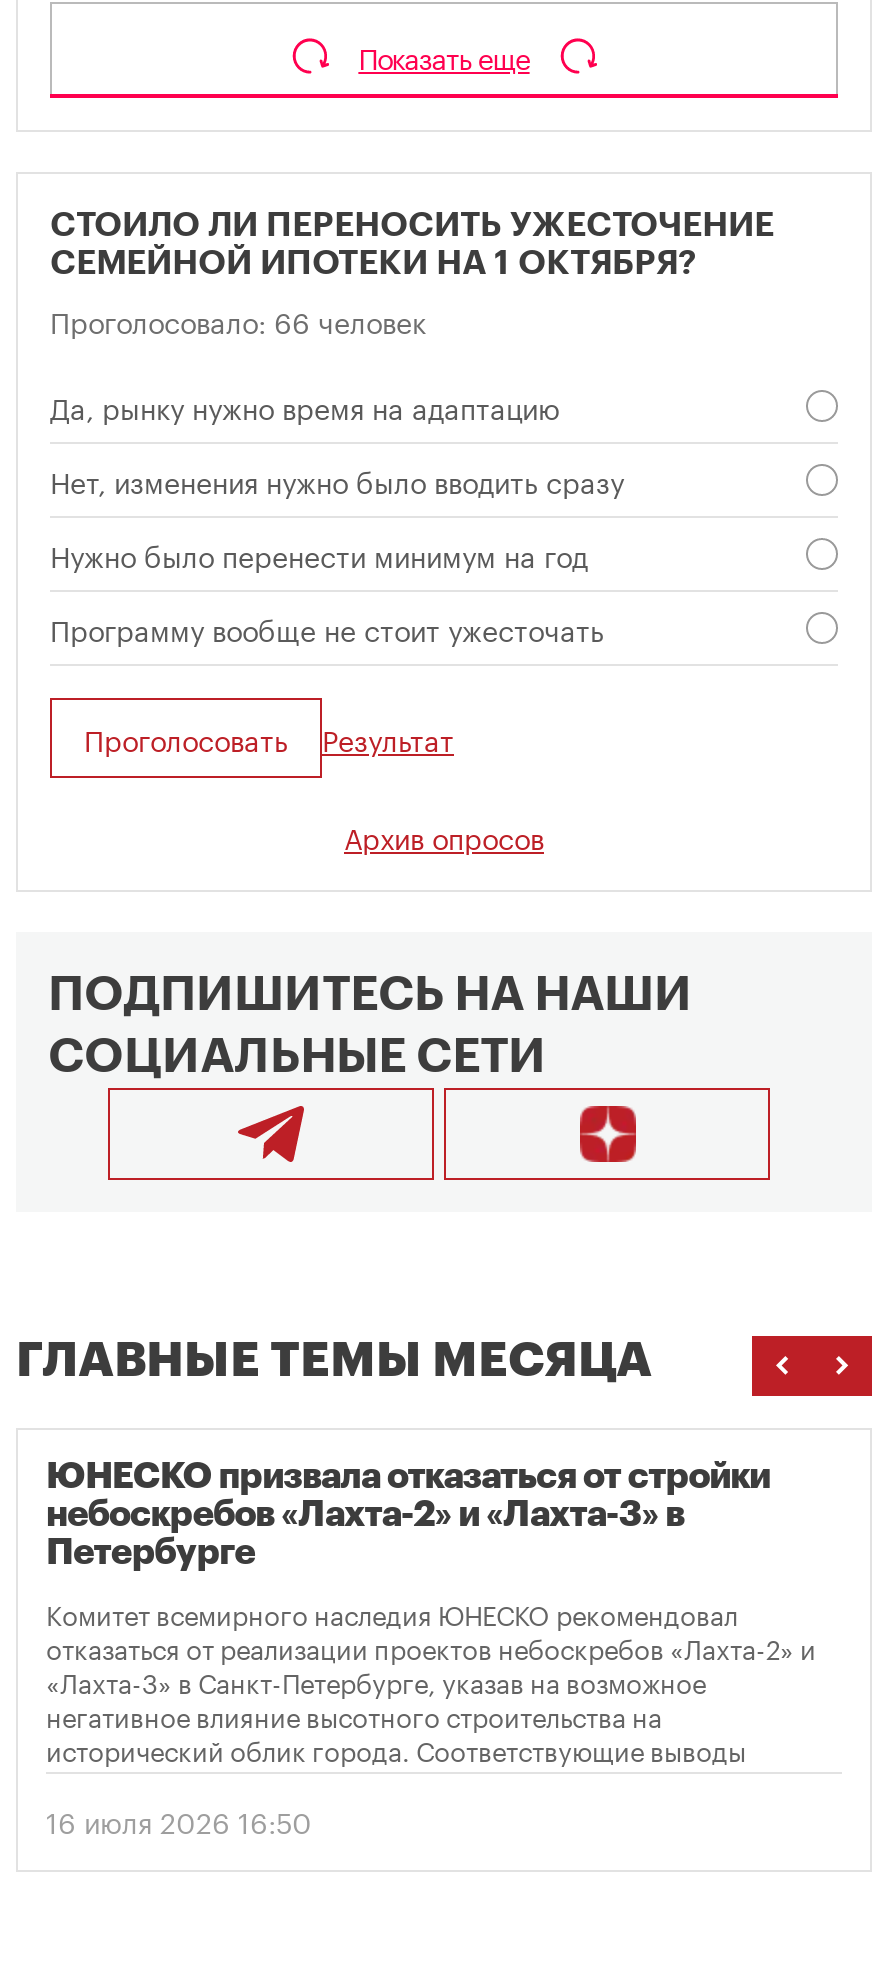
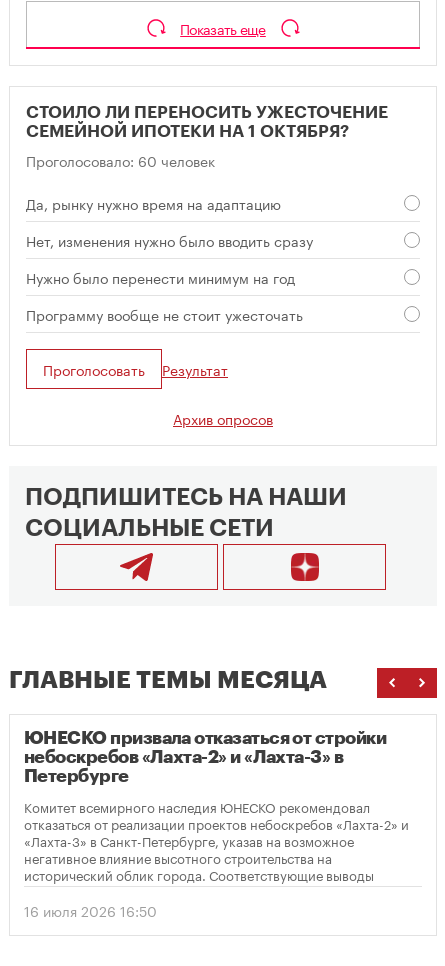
[50,298,426,342] Проголосовало: 66 человек -> [26,149,215,171] Проголосовало: 60 человек

